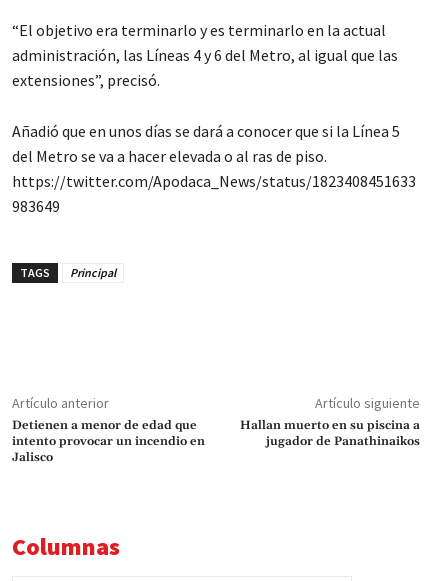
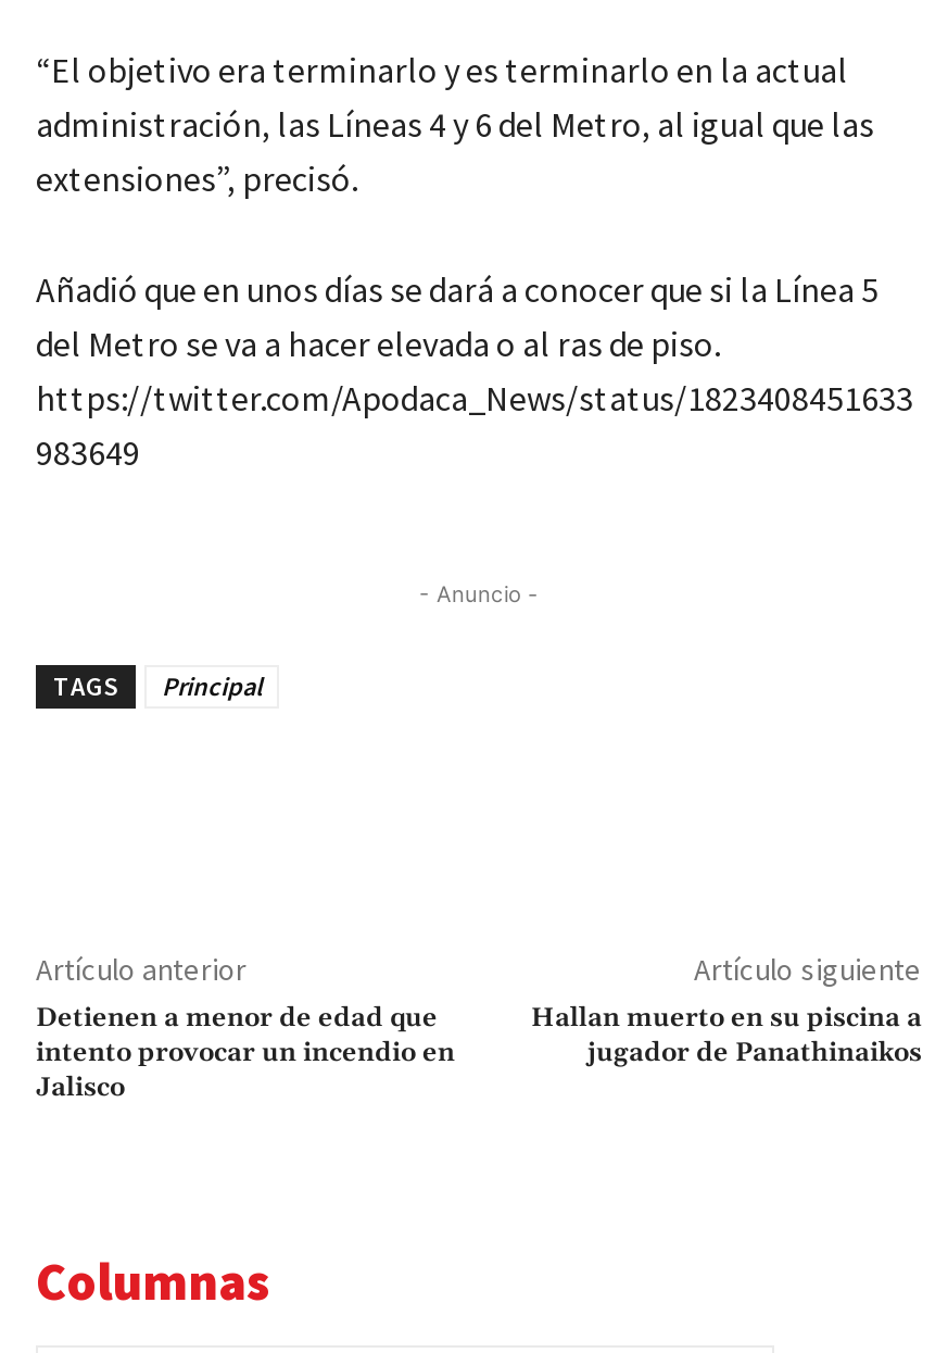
none -> [419,581,539,607] - Anuncio -

